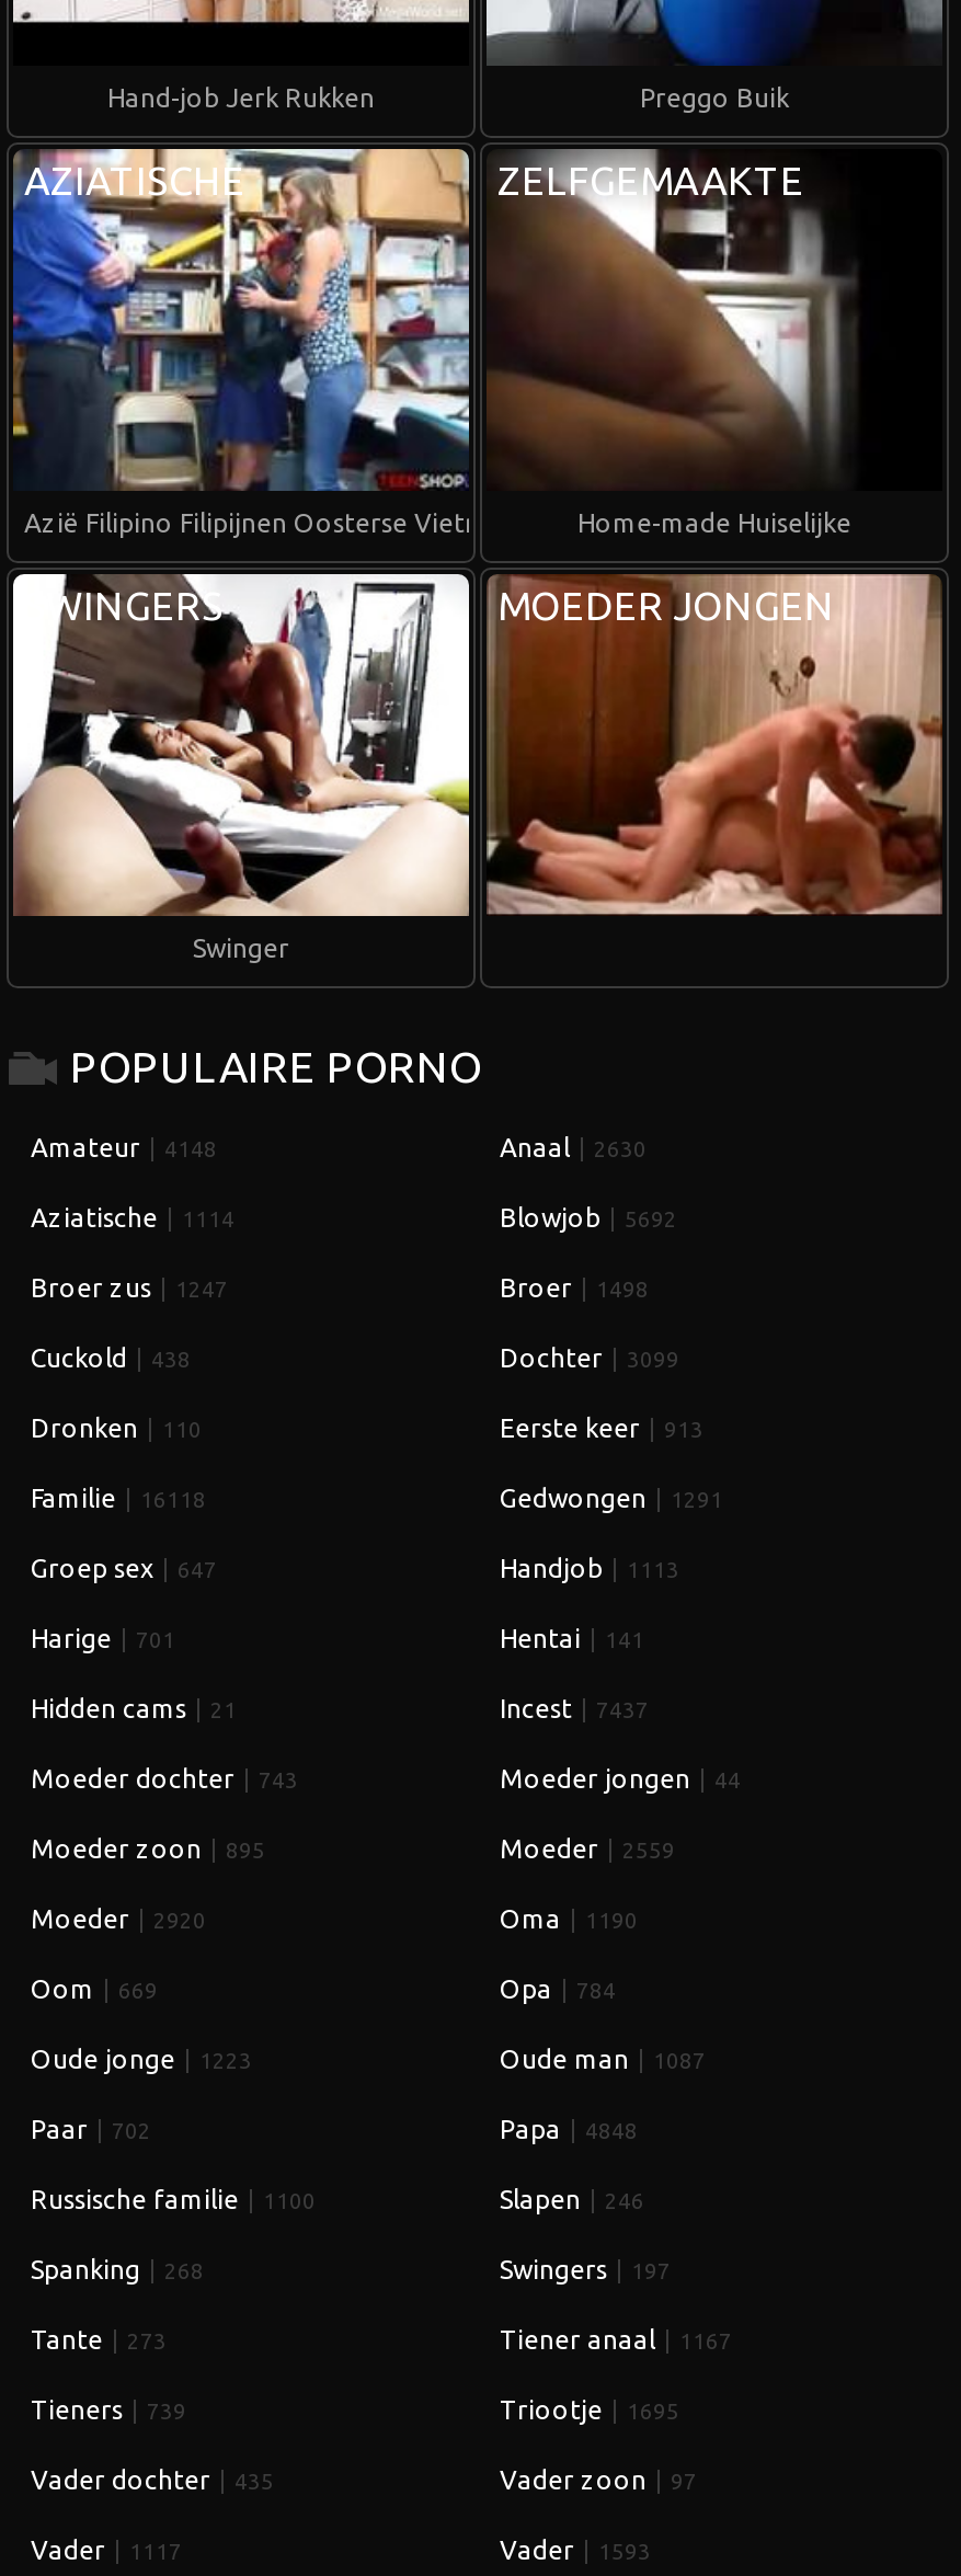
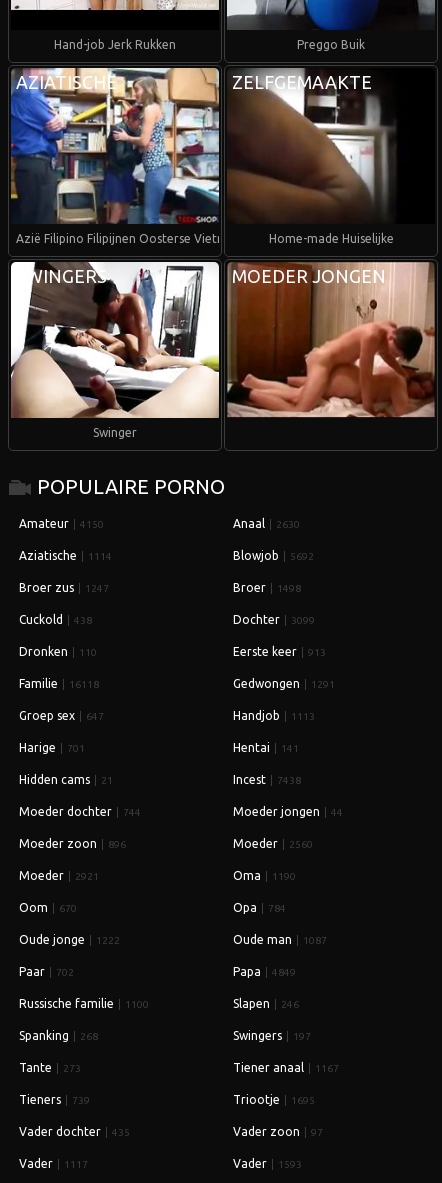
[31,1133,217,1161] Amateur 4148 -> [19,517,104,530] Amateur 4150
[500,1694,649,1722] Incest 7437 -> [233,773,301,786] Incest 7438
[31,1764,298,1793] Moeder dochter 743 -> [19,805,141,818] Moeder dochter 744
[31,1834,265,1863] Moeder zoon 895 -> [19,837,126,850] Moeder zoon 896
[500,1834,675,1863] Moeder 2559 -> [233,837,313,850] Moeder 2560
[31,1904,206,1933] Moeder 2920 -> [19,869,99,882] Moeder 2921
[31,1974,158,2003] Oom 669 -> [19,901,77,914] Oom 670
[31,2045,252,2073] Oude jonge 1223 -> [19,933,120,946] Oude jonge 1222
[500,2115,638,2143] Papa 4848 -> [233,965,296,978] Papa 4849

